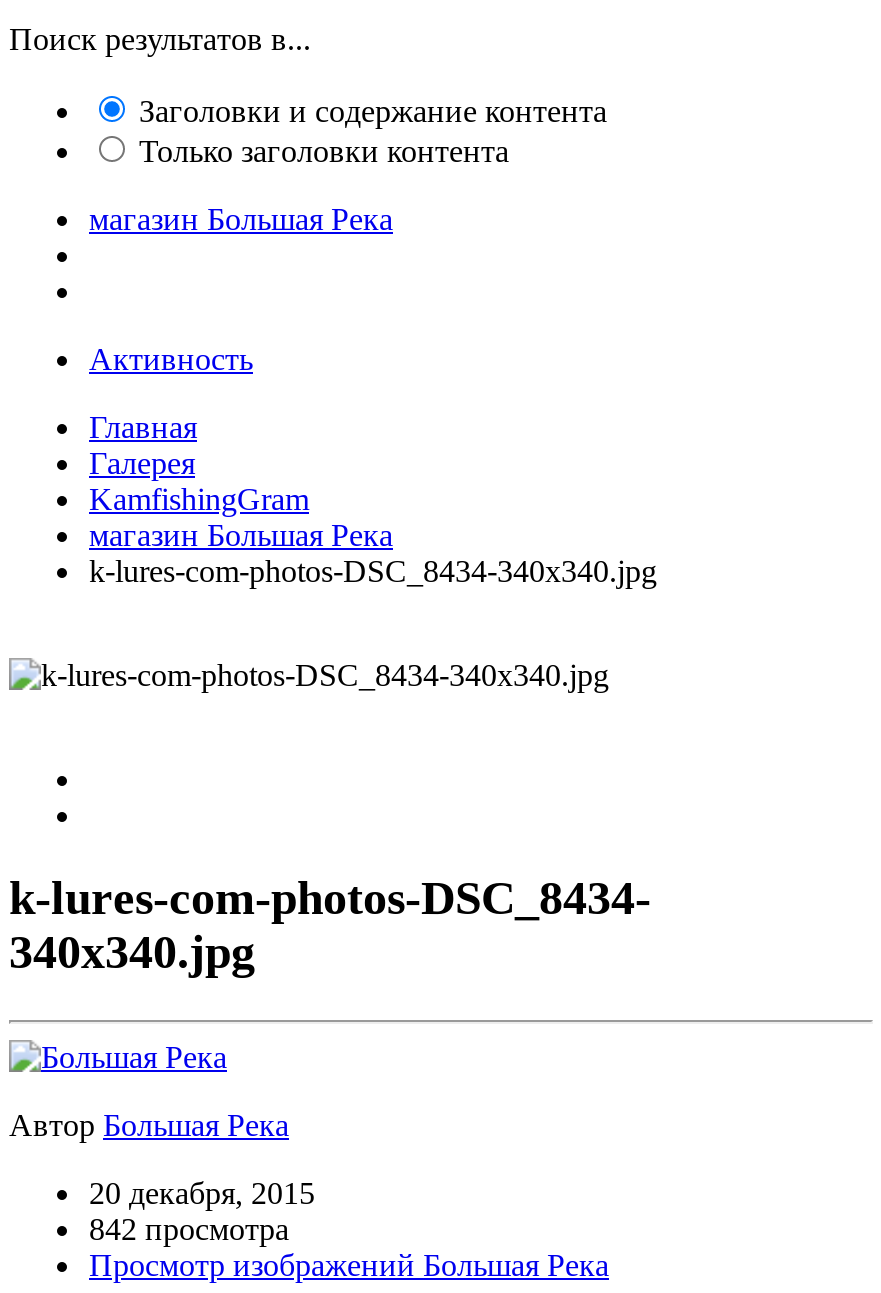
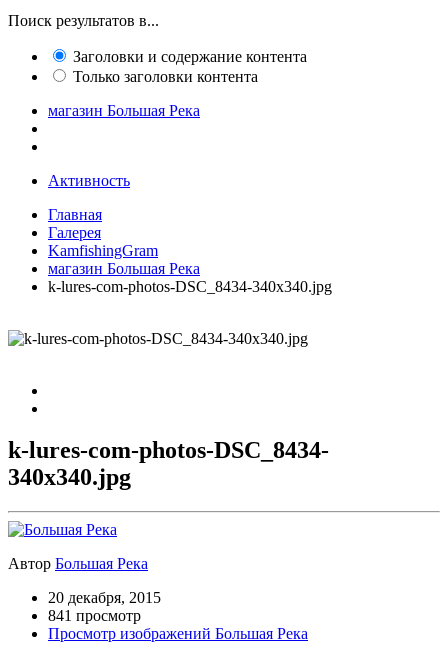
[89,1213,289,1247] 842 просмотра -> [48,607,141,624] 841 просмотр

